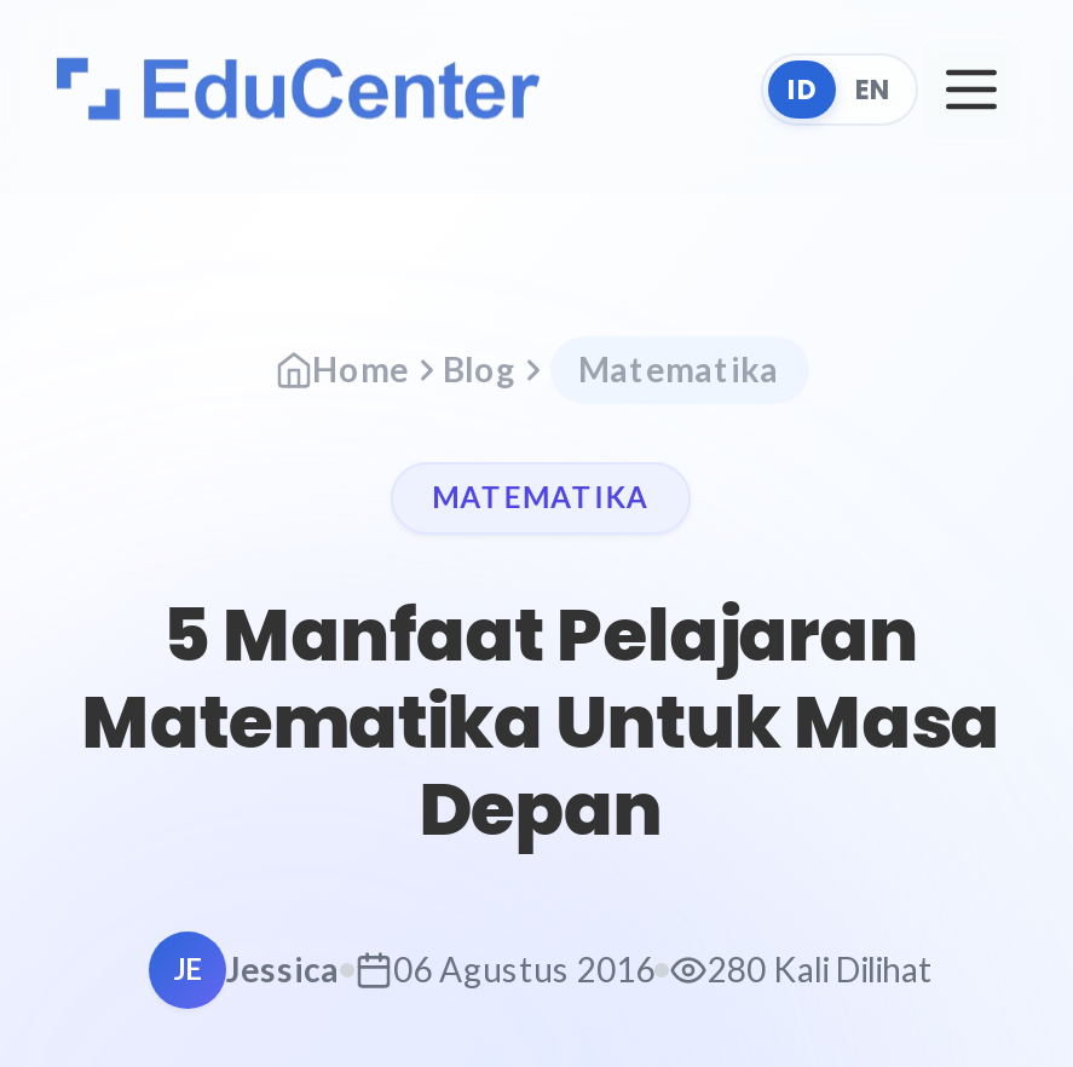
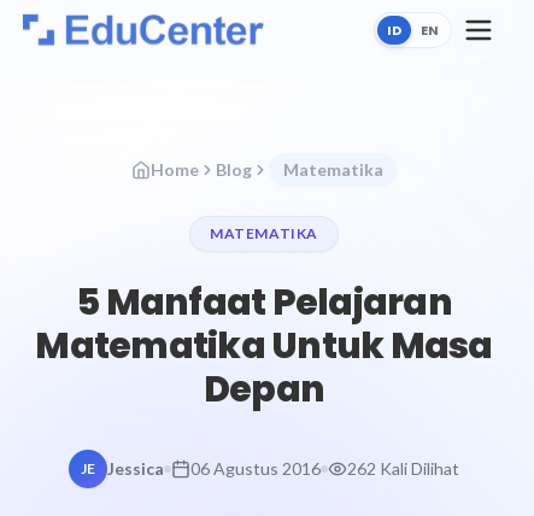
[173,948,933,990] JE Jessica 06 Agustus 2016 280 Kali Dilihat -> [81,458,459,479] JE Jessica 06 Agustus 2016 262 Kali Dilihat

